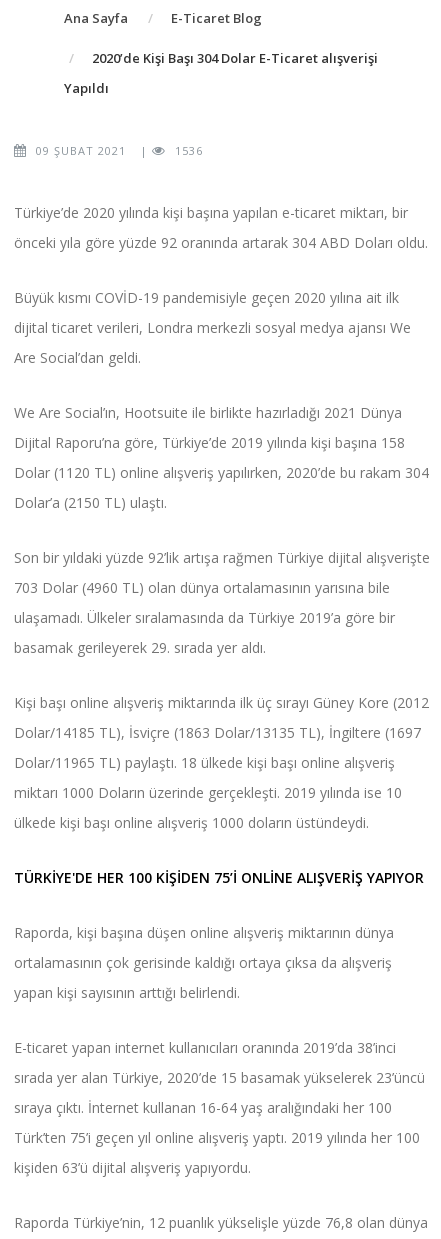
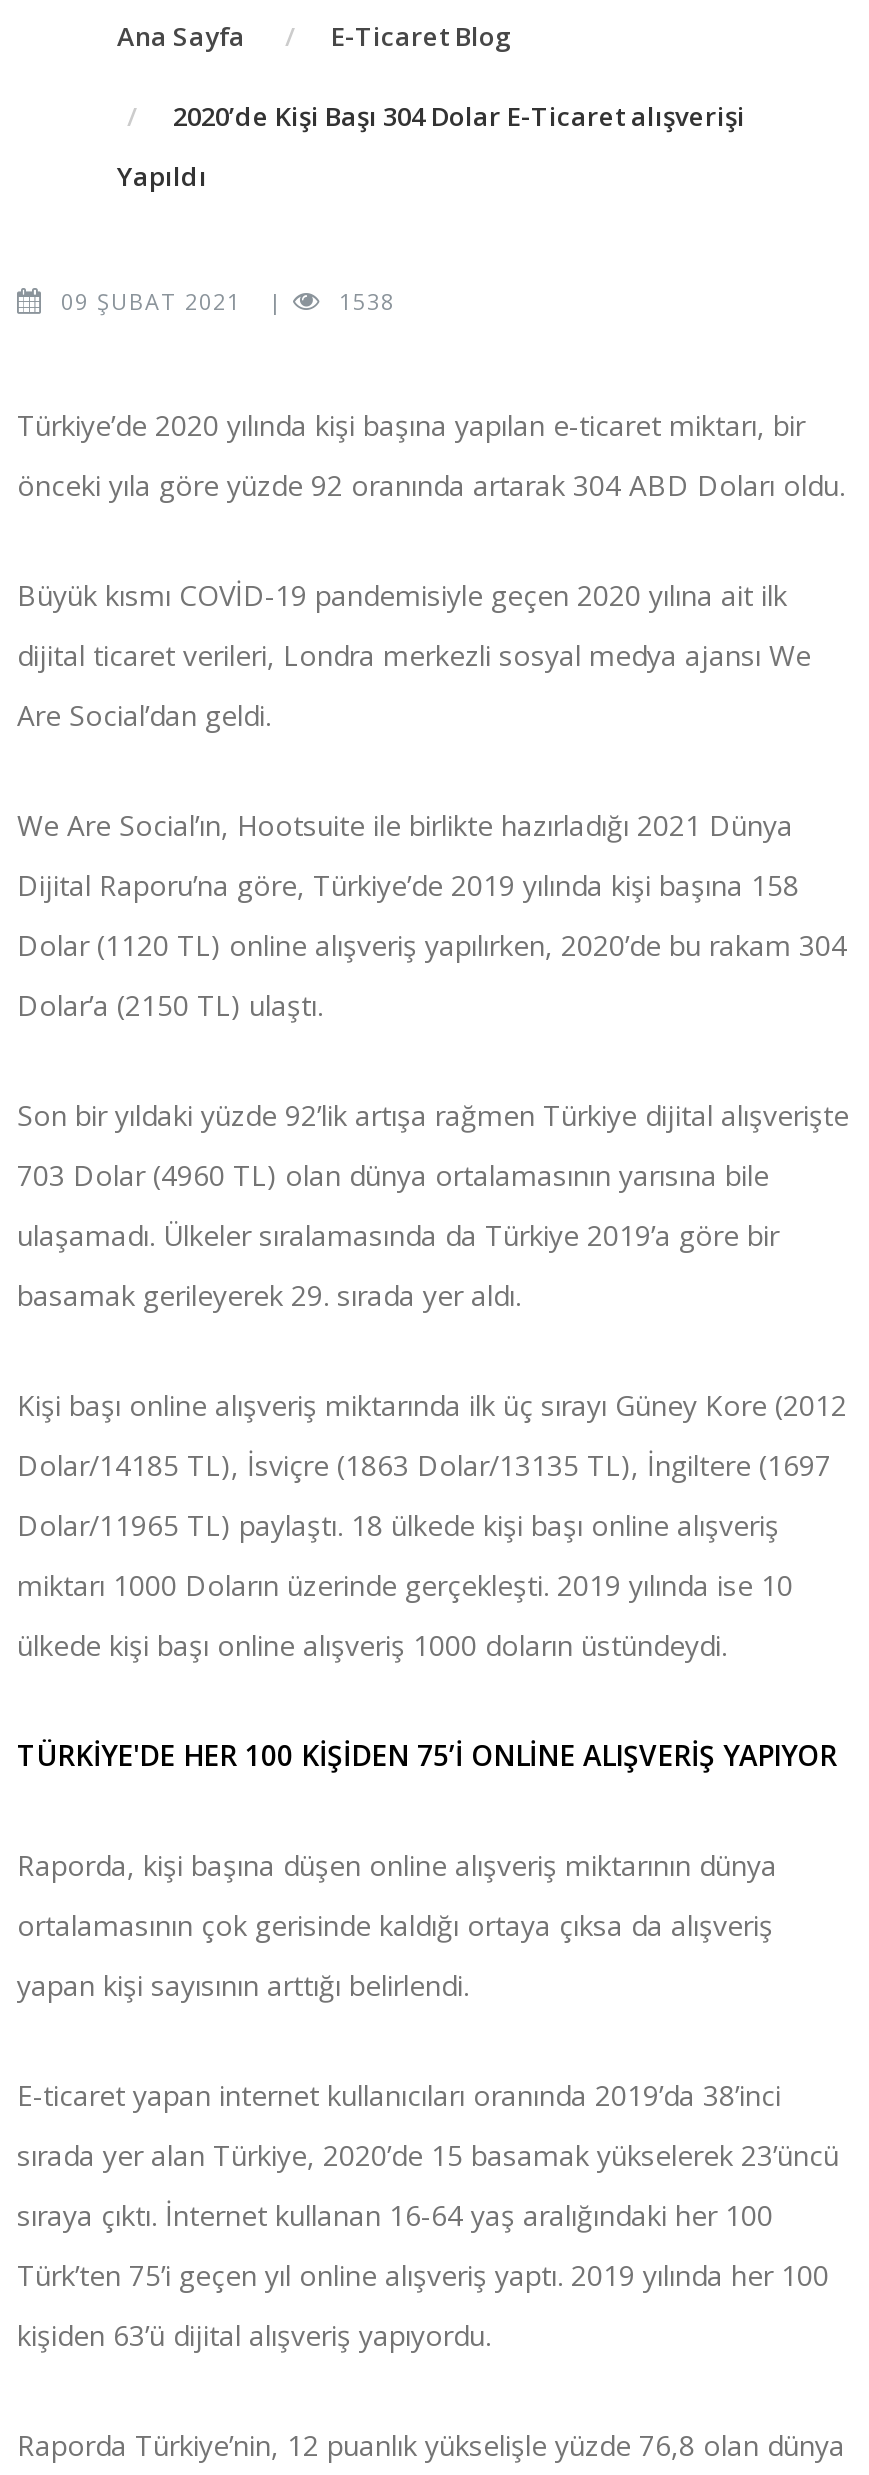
[171,143,203,158] 1536 -> [331,286,395,316] 1538

